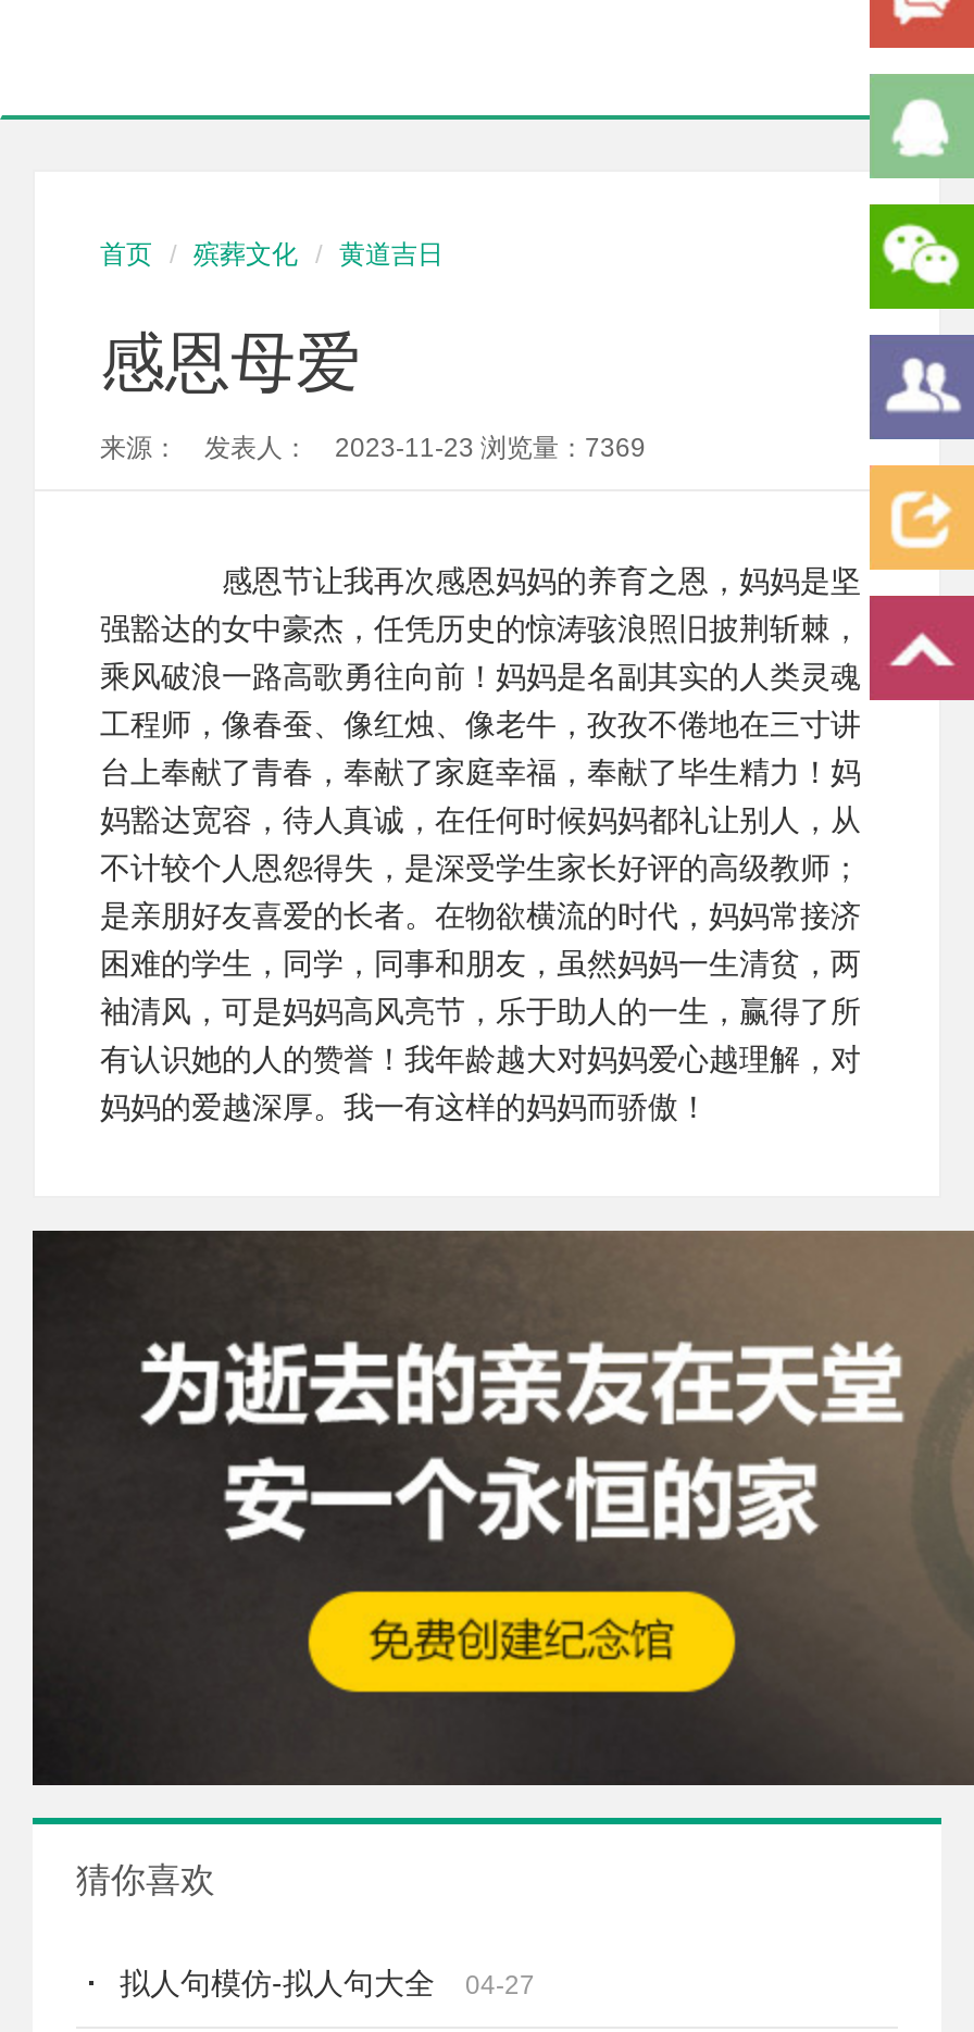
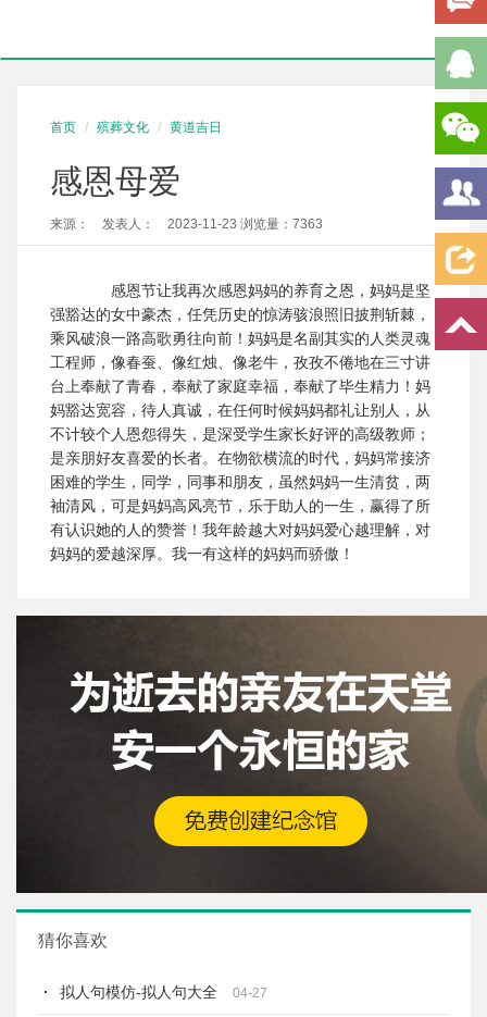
[100,433,646,463] 来源： 发表人： 2023-11-23 浏览量：7369 -> [50,216,323,232] 来源： 发表人： 2023-11-23 浏览量：7363

